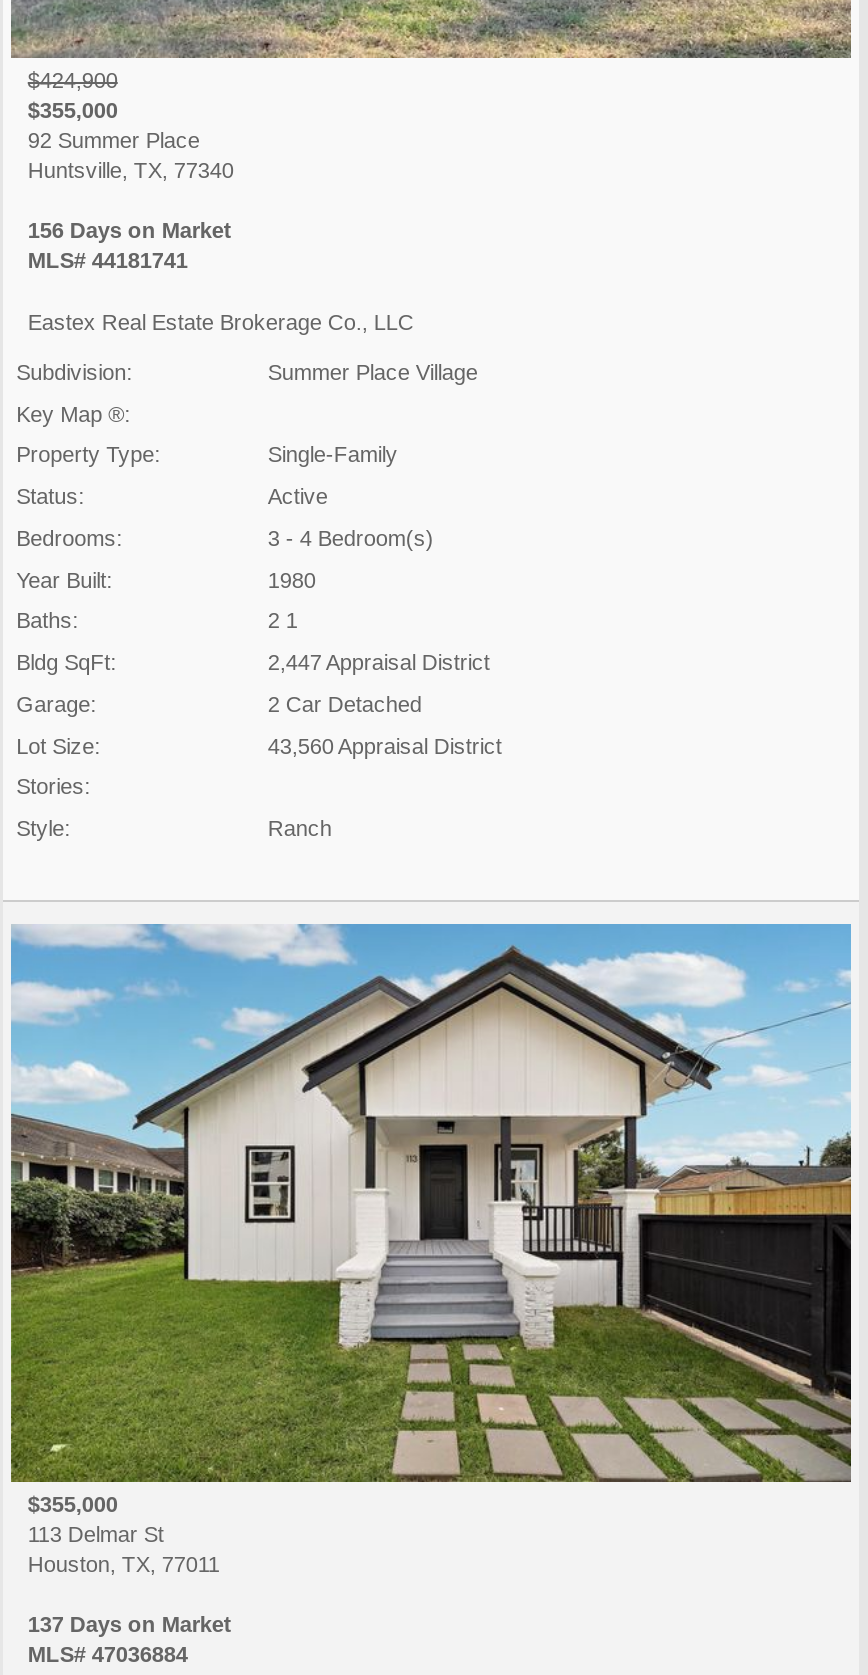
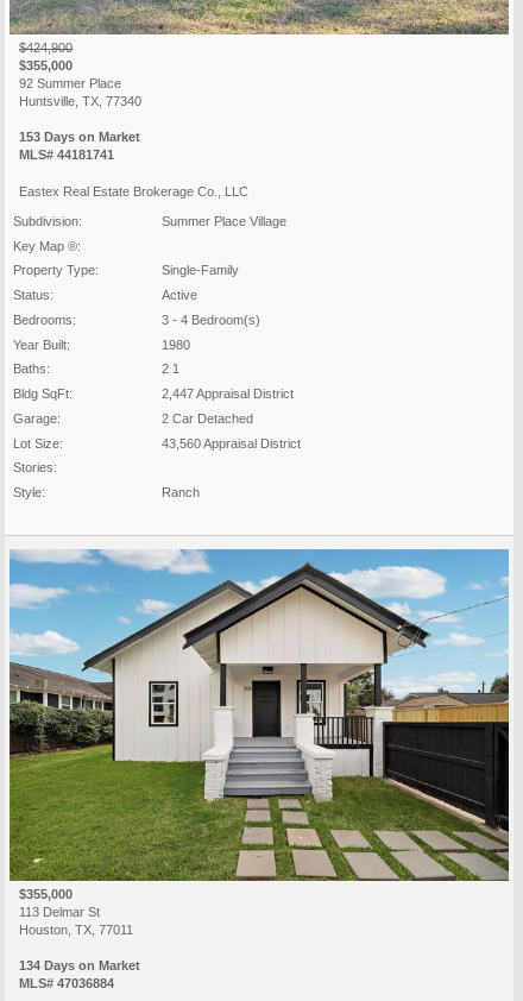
[28,218,232,242] 156 Days on Market -> [19,130,141,144] 153 Days on Market
[28,1612,232,1636] 137 Days on Market -> [19,958,141,972] 134 Days on Market

